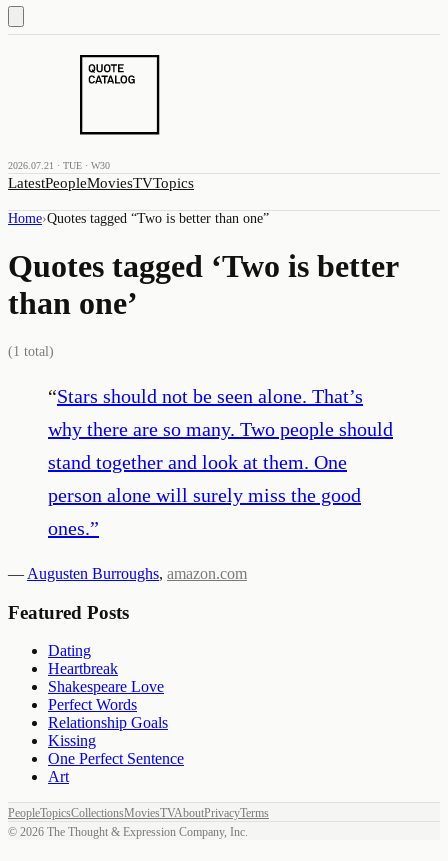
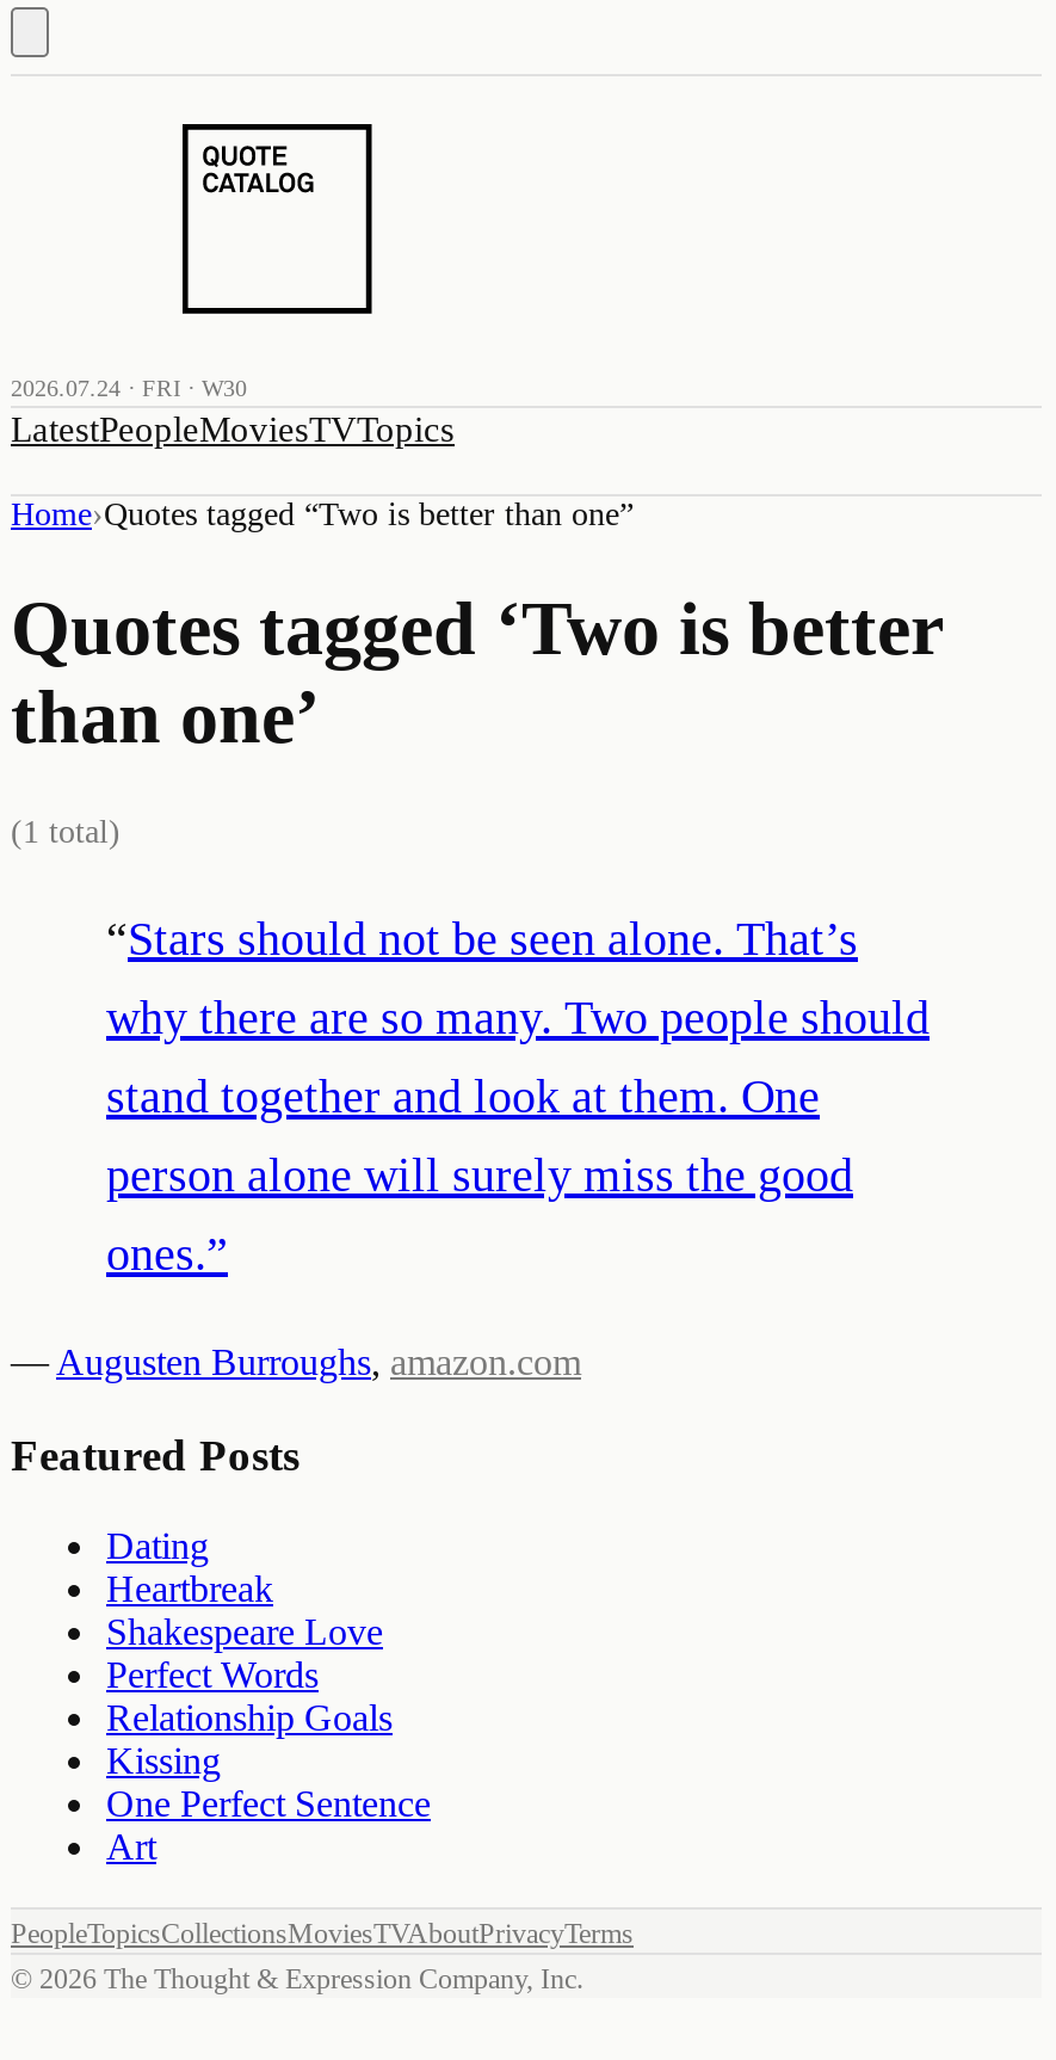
[8,160,110,171] 2026.07.21 · TUE · W30 -> [11,375,247,401] 2026.07.24 · FRI · W30

